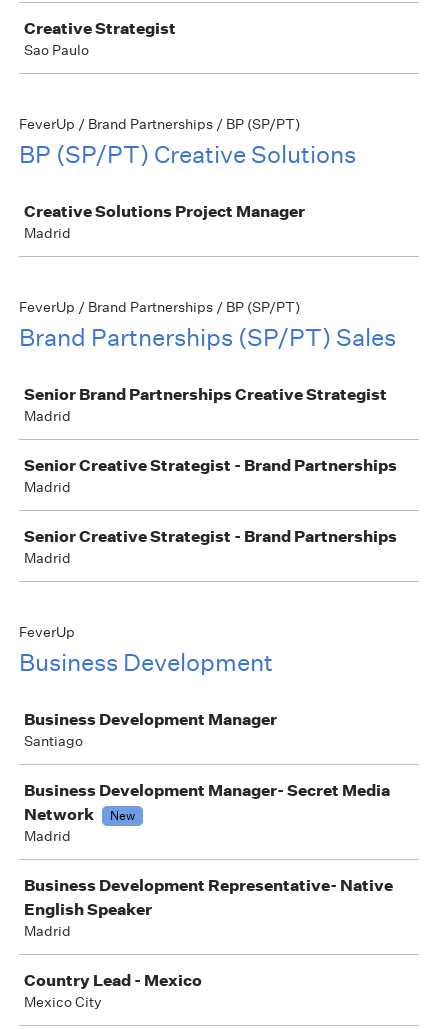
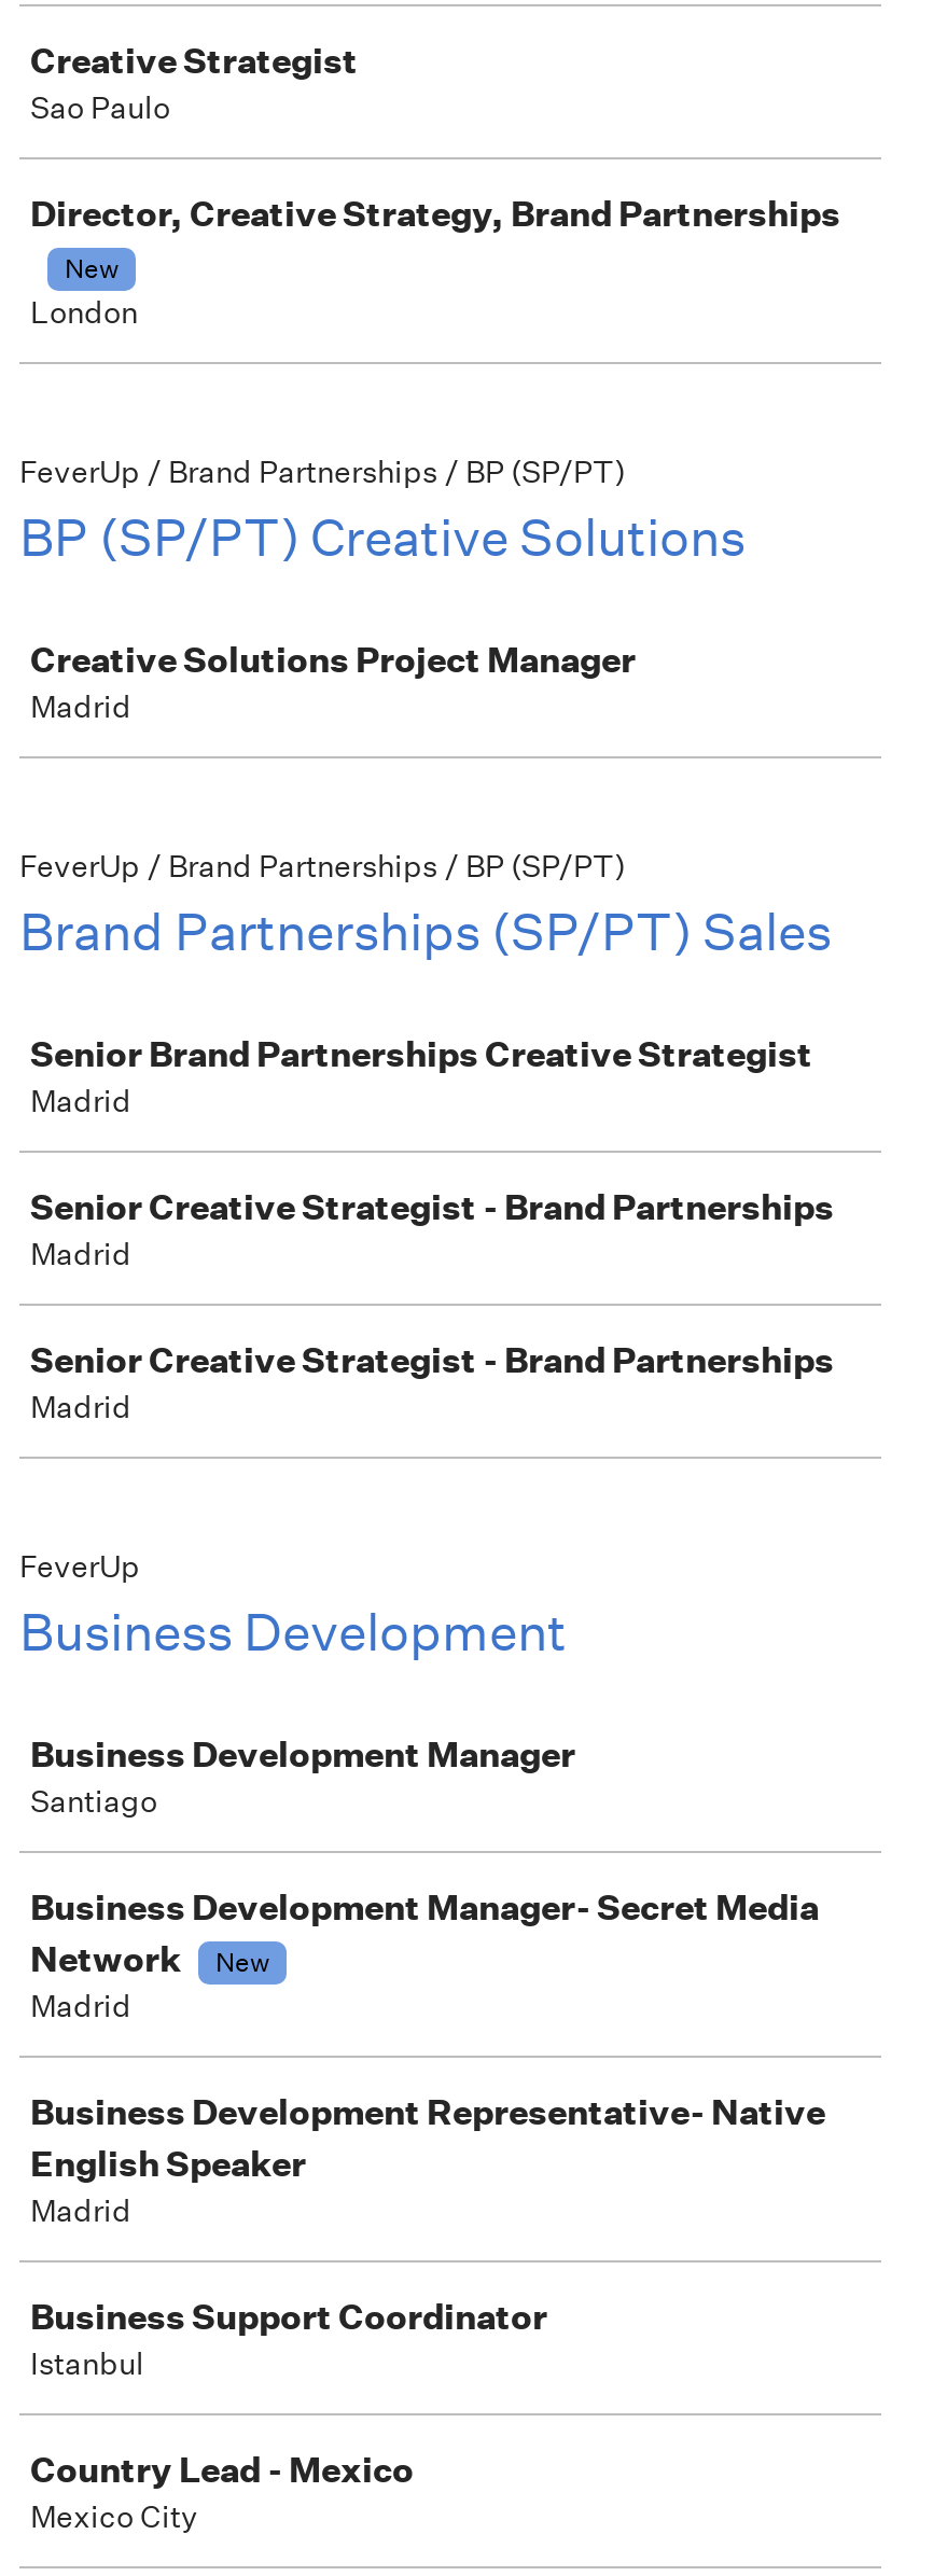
none -> [30,192,840,332] Director, Creative Strategy, Brand Partnerships | New | London
none -> [30,2295,547,2383] Business Support Coordinator | Istanbul

